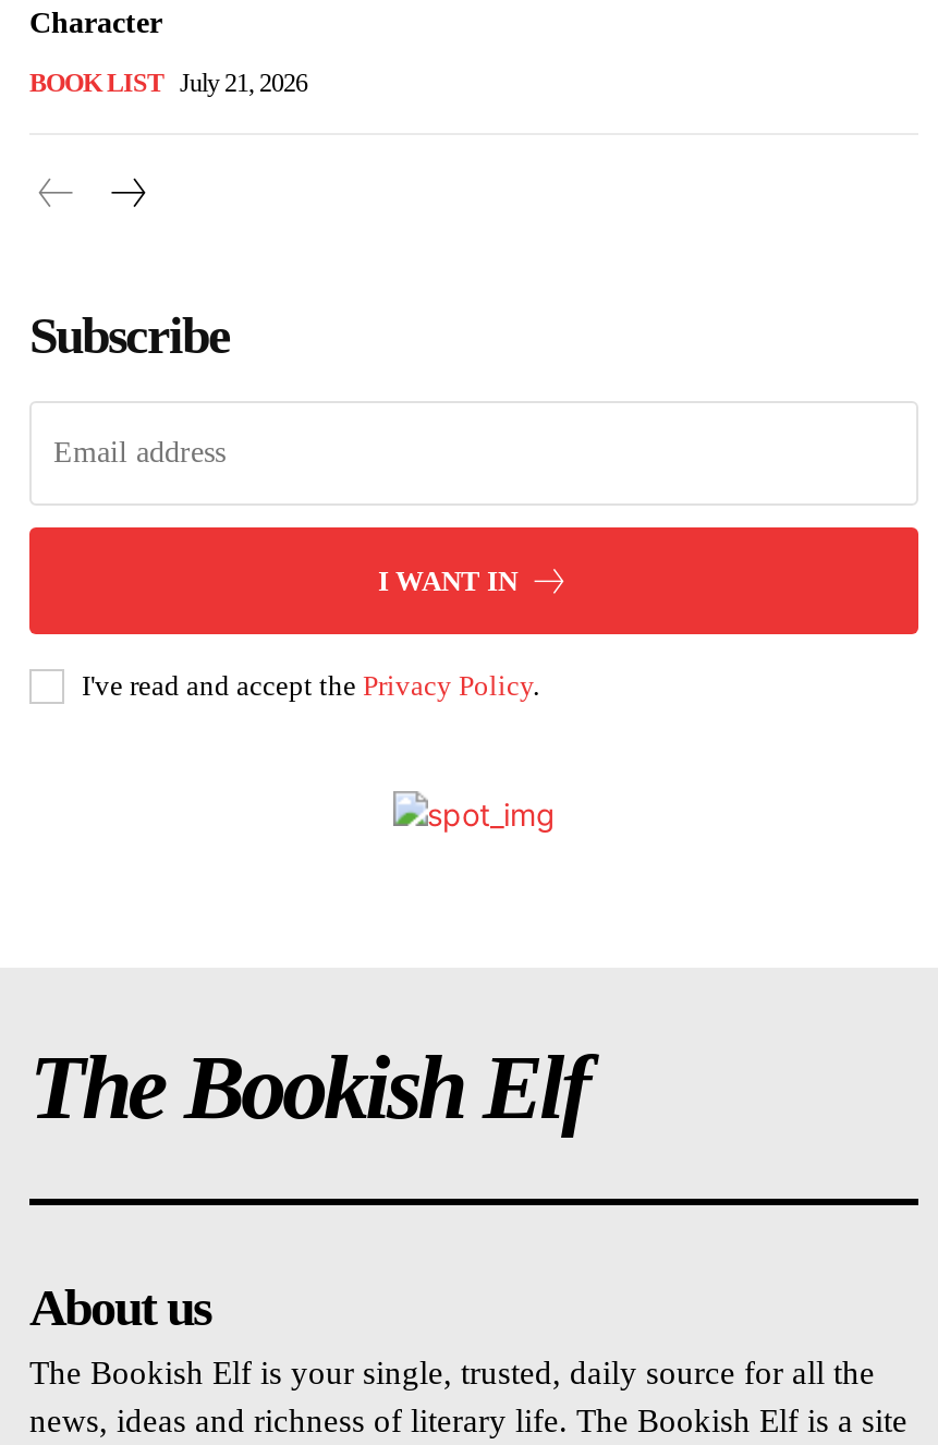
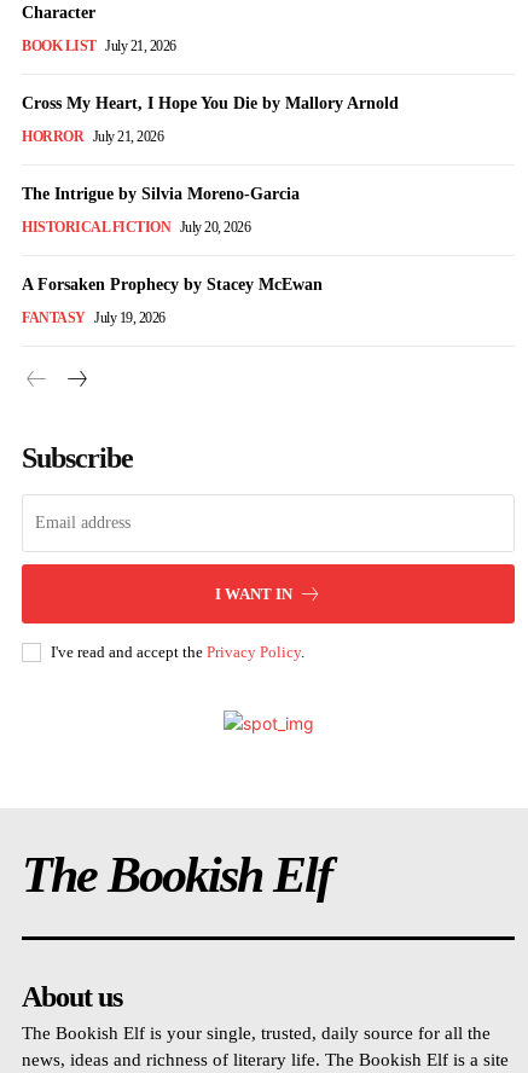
none -> [22,94,399,326] Cross My Heart, I Hope You Die by Mallory Arnold | HORROR July 21, 2026 | The Intrigue by Silvia Moreno-Garcia | HISTORICAL FICTION July 20, 2026 | A Forsaken Prophecy by Stacey McEwan | FANTASY July 19, 2026

